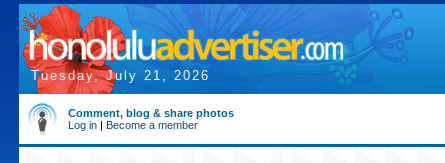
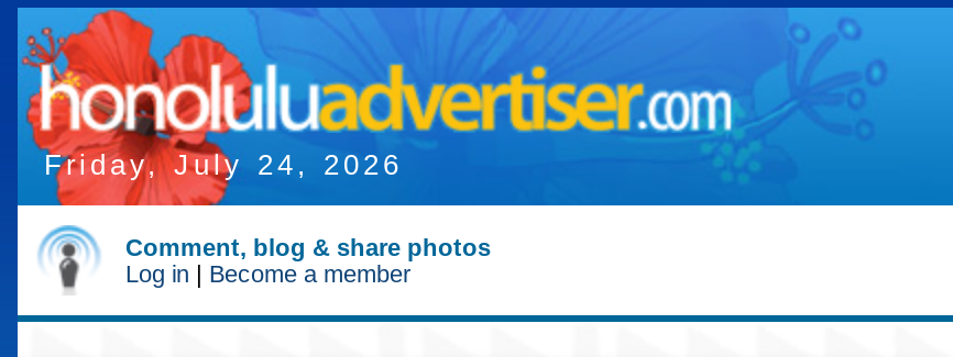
[31,68,210,83] Tuesday, July 21, 2026 -> [44,148,403,181] Friday, July 24, 2026

